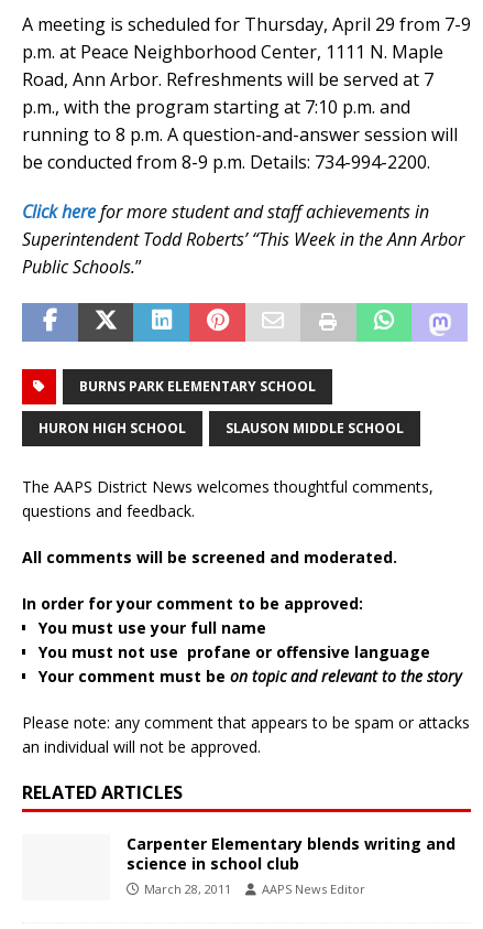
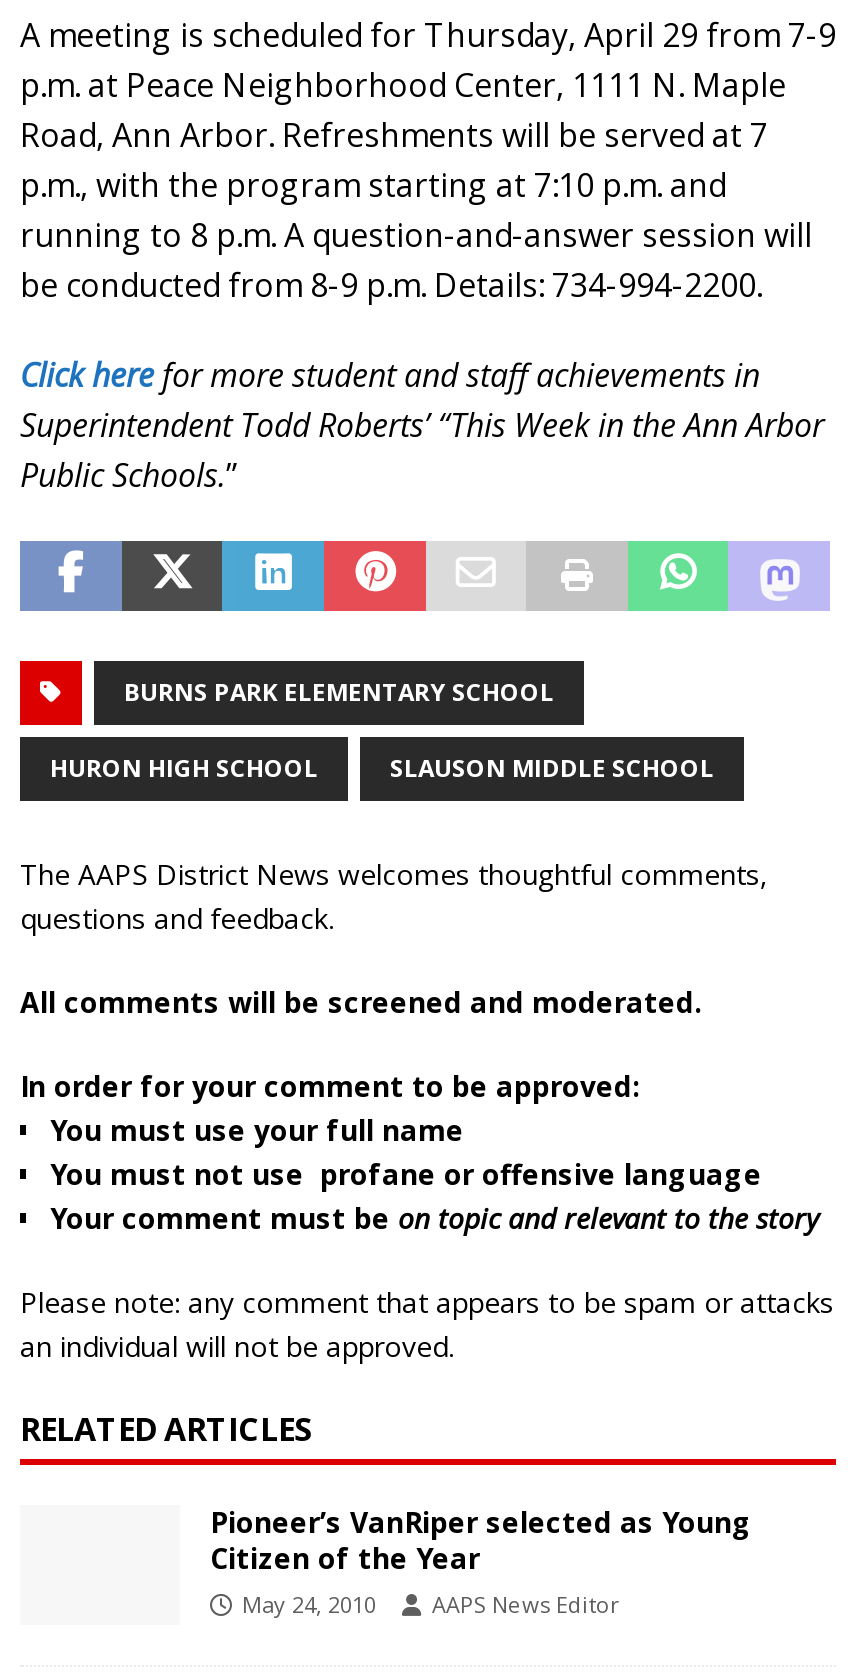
[127,833,455,897] Carpenter Elementary blends writing and | science in school club | March 28, 2011 -> [210,1503,752,1619] Pioneer’s VanRiper selected as Young | Citizen of the Year | May 24, 2010

